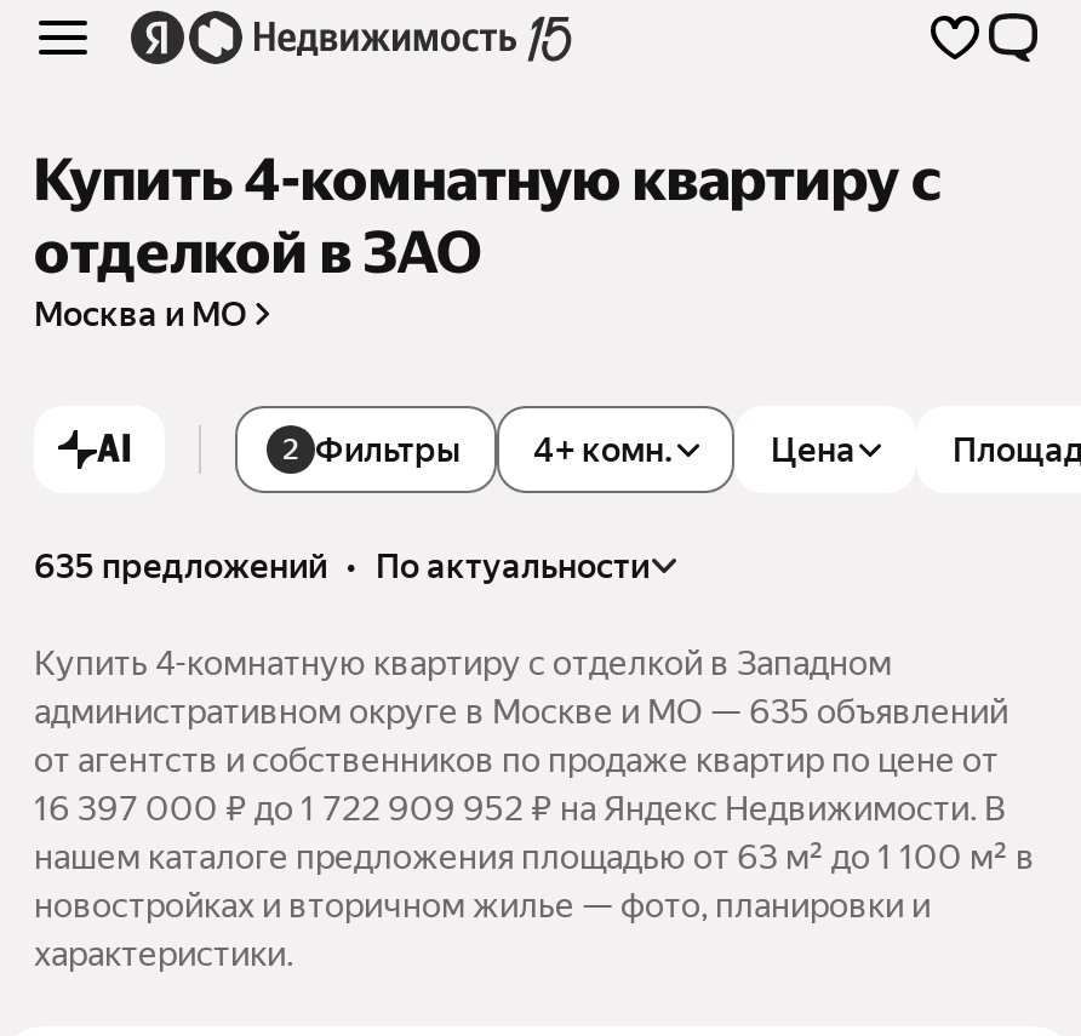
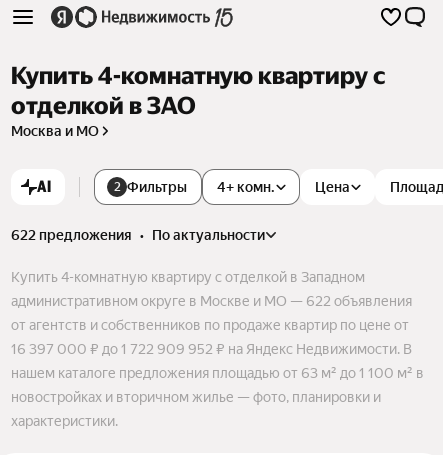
[34,546,650,585] 635 предложений • по актуальности -> [11,227,265,243] 622 предложения • по актуальности
[34,691,1008,730] административном округе в Москве и МО — 635 объявлений -> [11,293,412,309] административном округе в Москве и МО — 622 объявления

